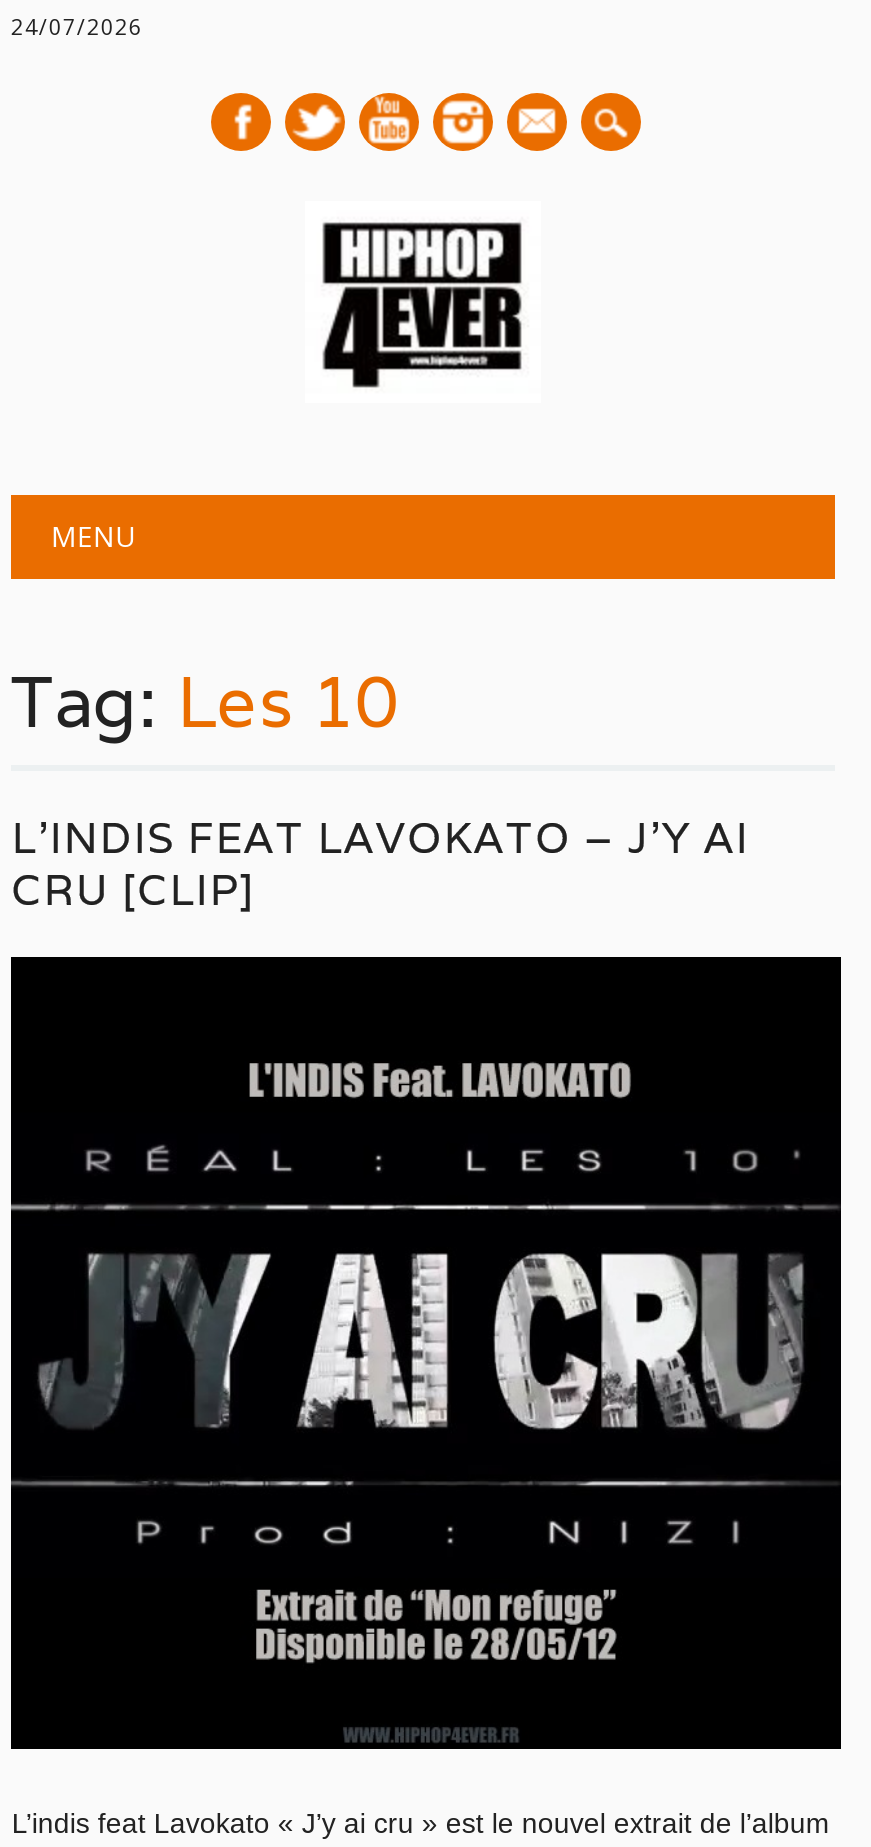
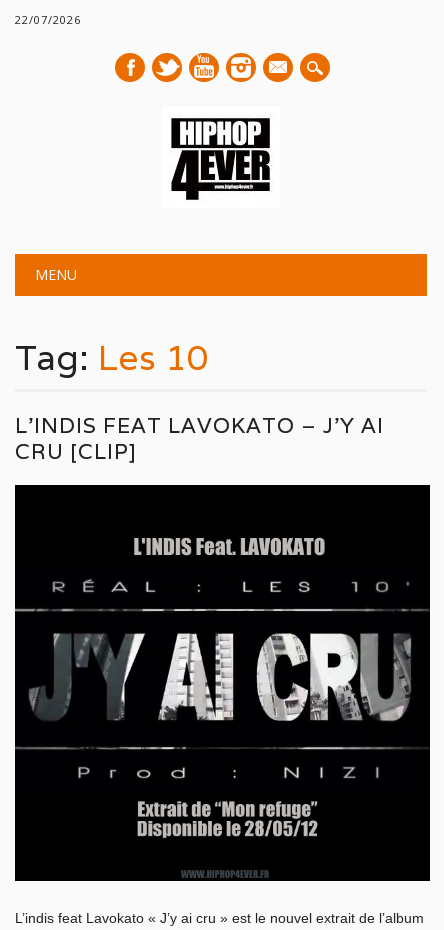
[11,11,143,41] 24/07/2026 -> [15,12,81,27] 22/07/2026

